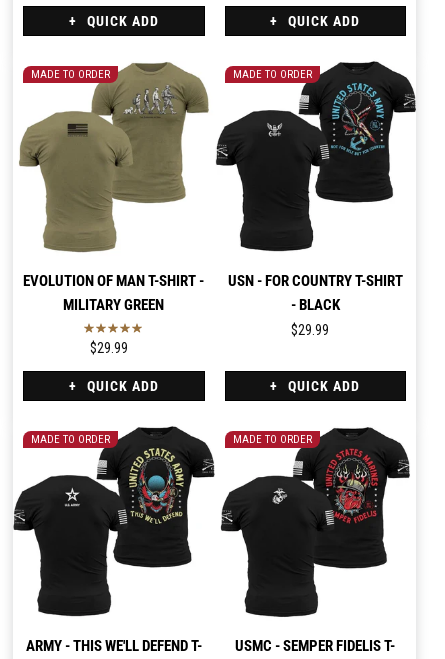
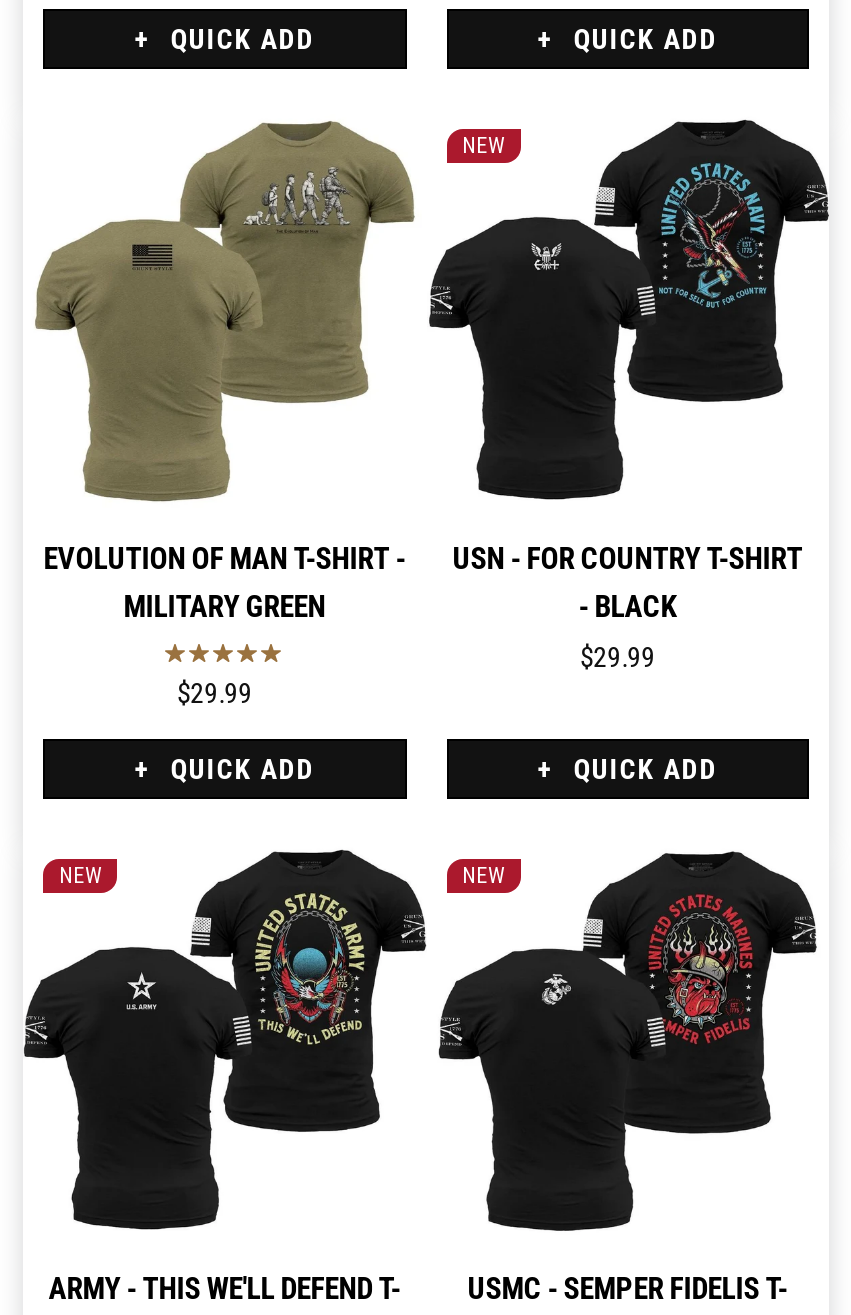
[31,68,110,81] MADE TO ORDER -> none
[232,68,311,81] MADE TO ORDER -> [462,133,504,159] NEW
[31,433,110,446] MADE TO ORDER -> [59,863,101,889] NEW
[232,433,311,446] MADE TO ORDER -> [462,863,504,889] NEW

